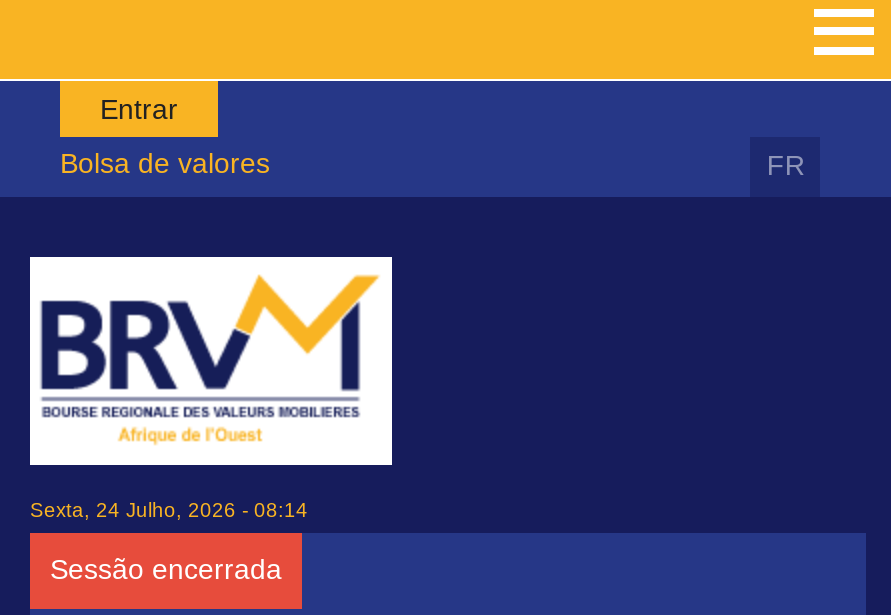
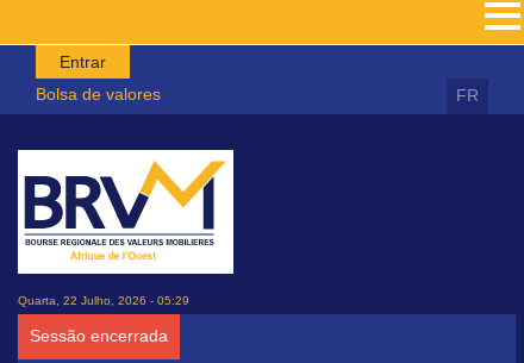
[30,499,308,521] Sexta, 24 Julho, 2026 - 08:14 -> [18,294,189,307] Quarta, 22 Julho, 2026 - 05:29

